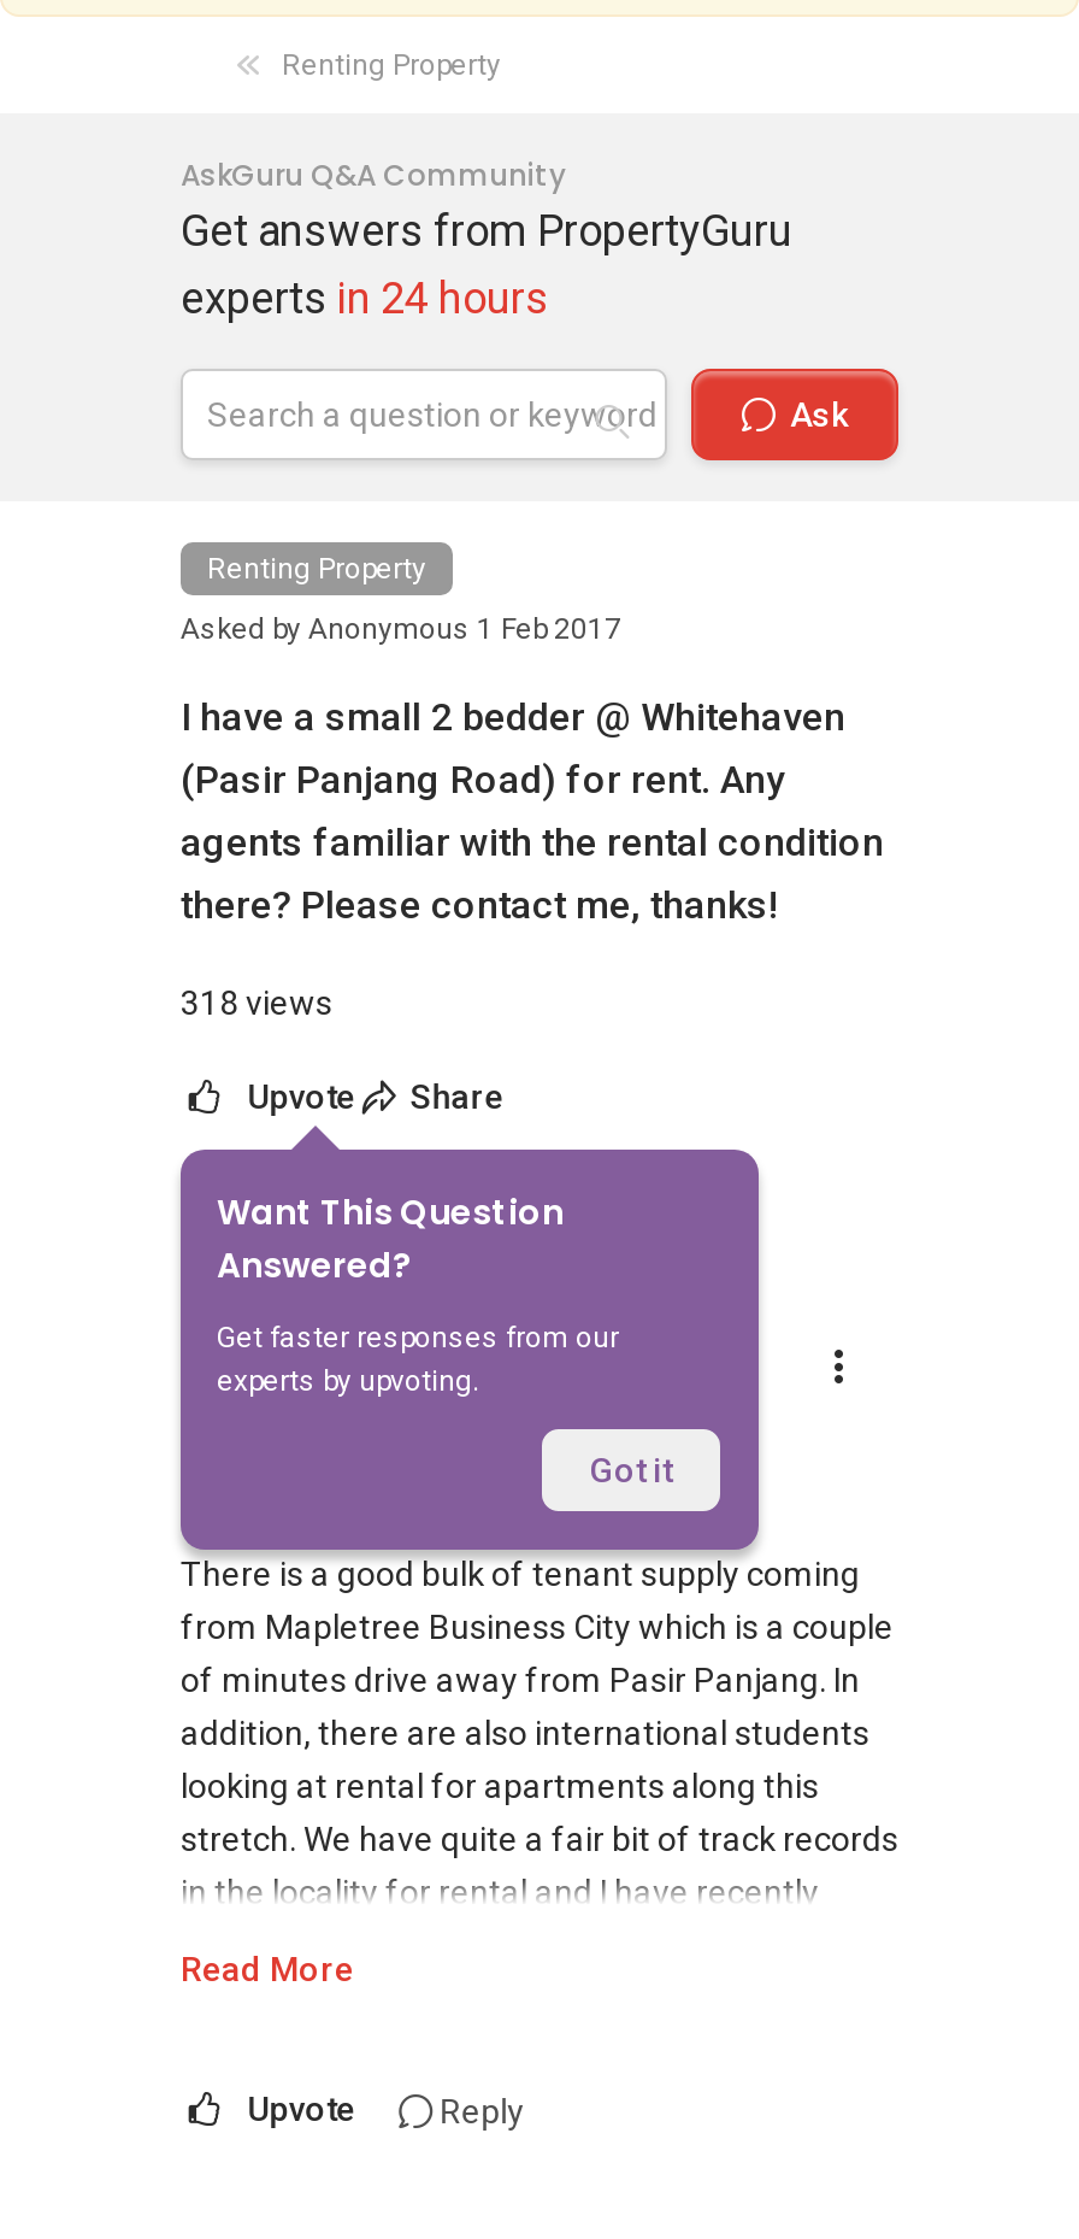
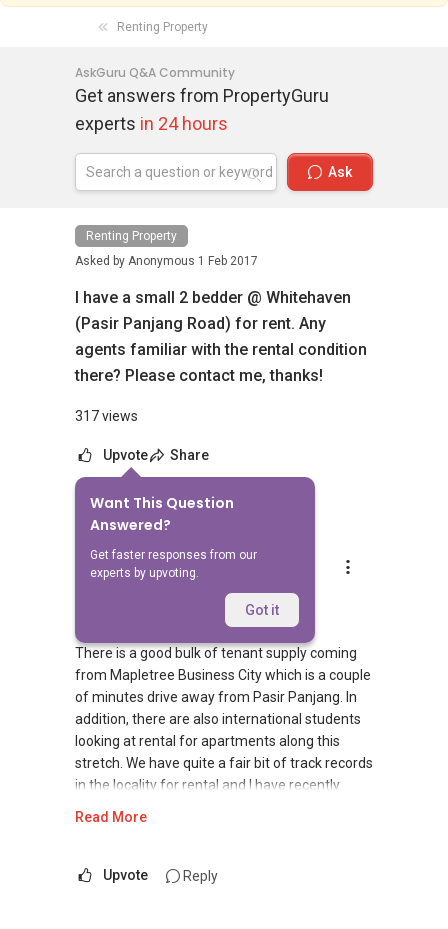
[181,983,332,1022] 318 views -> [75,408,138,424] 317 views

